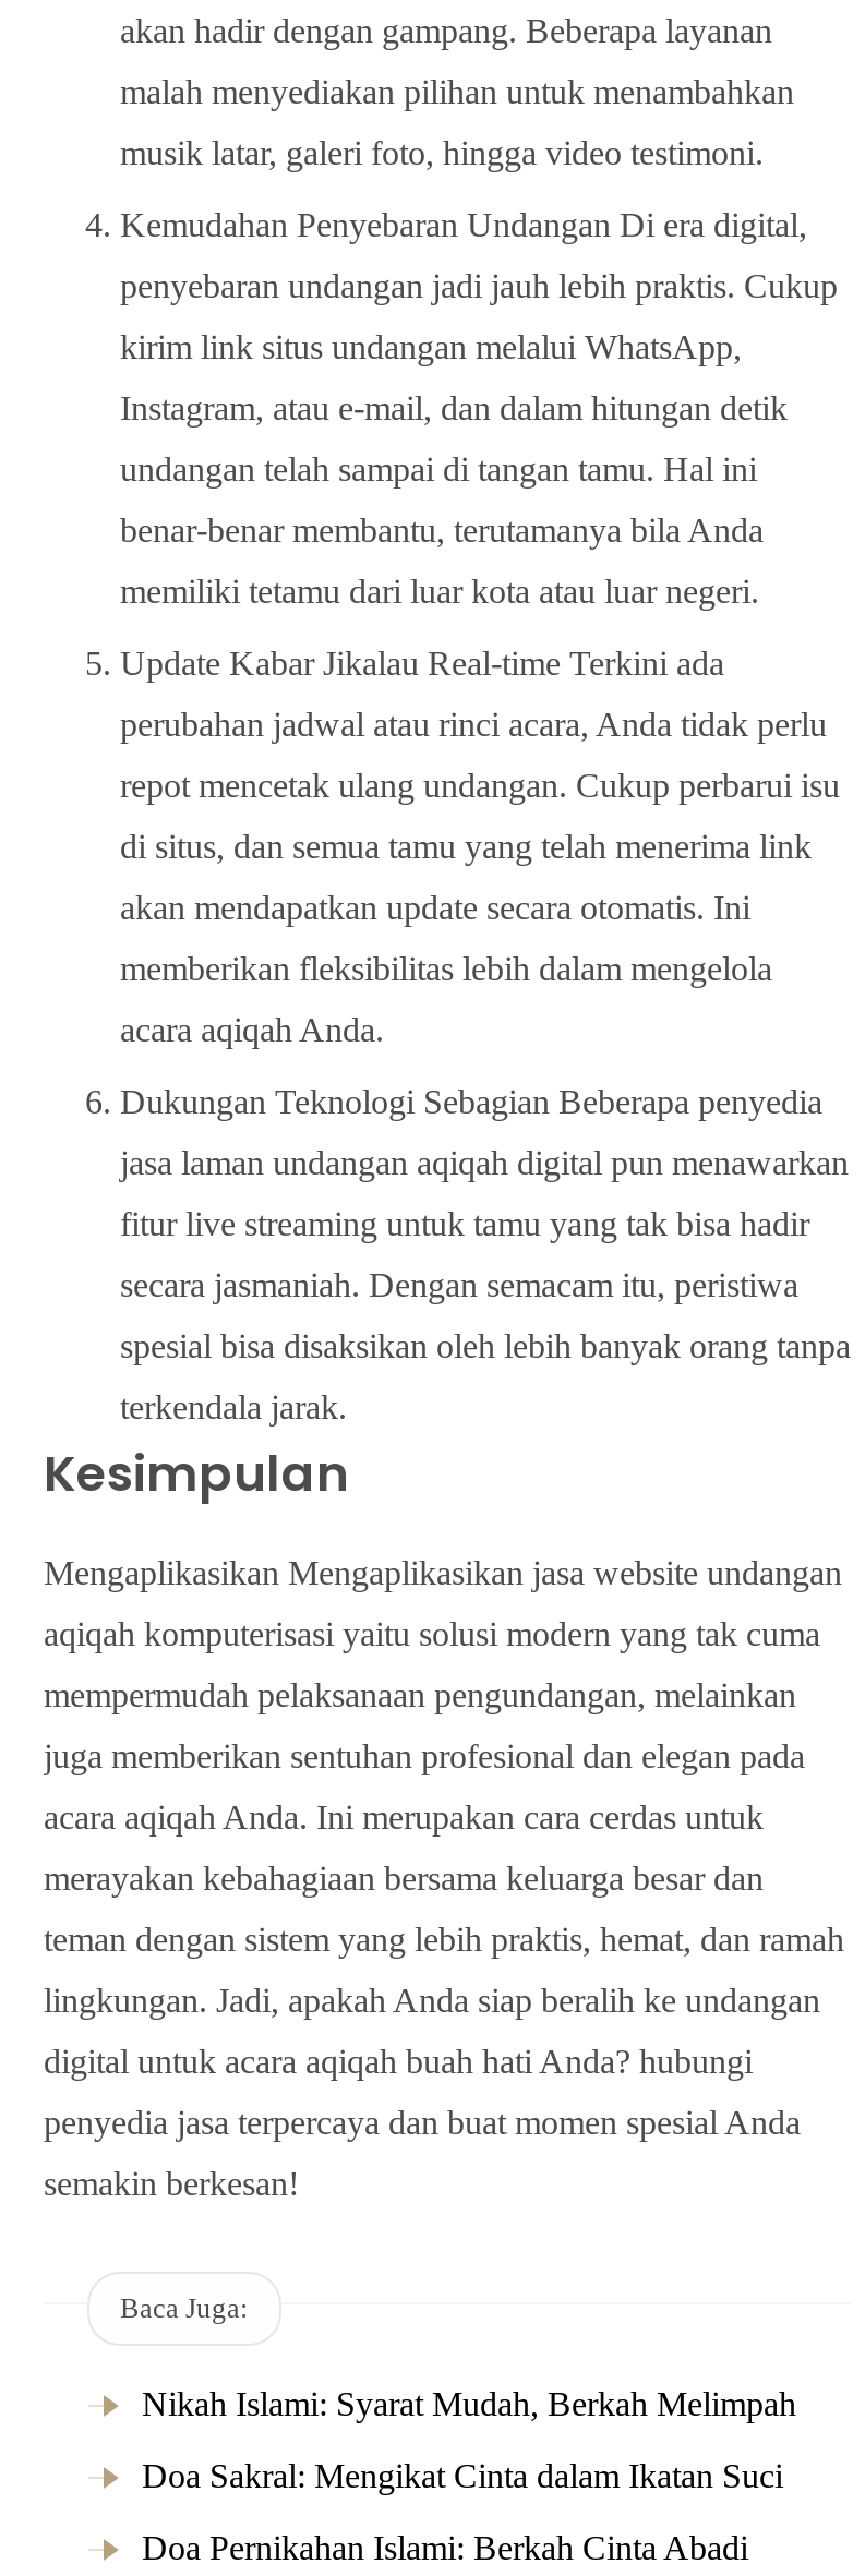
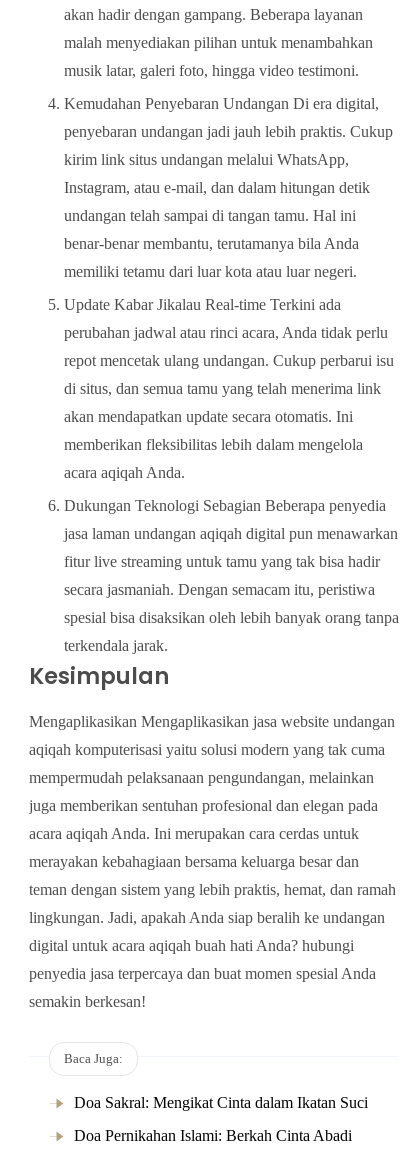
[142,2386,796,2423] Nikah Islami: Syarat Mudah, Berkah Melimpah -> none

